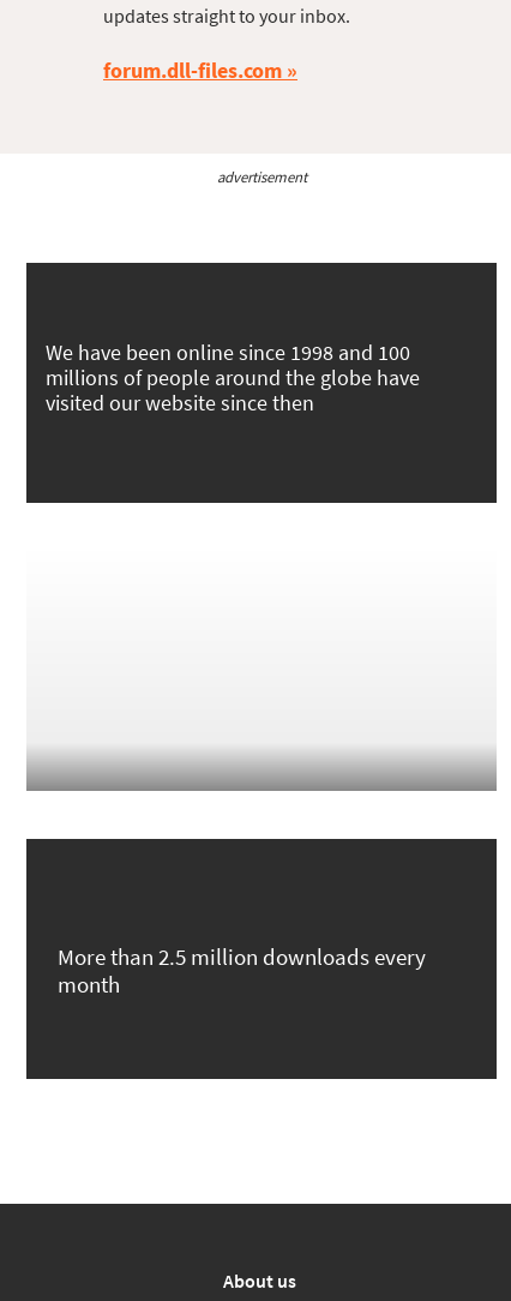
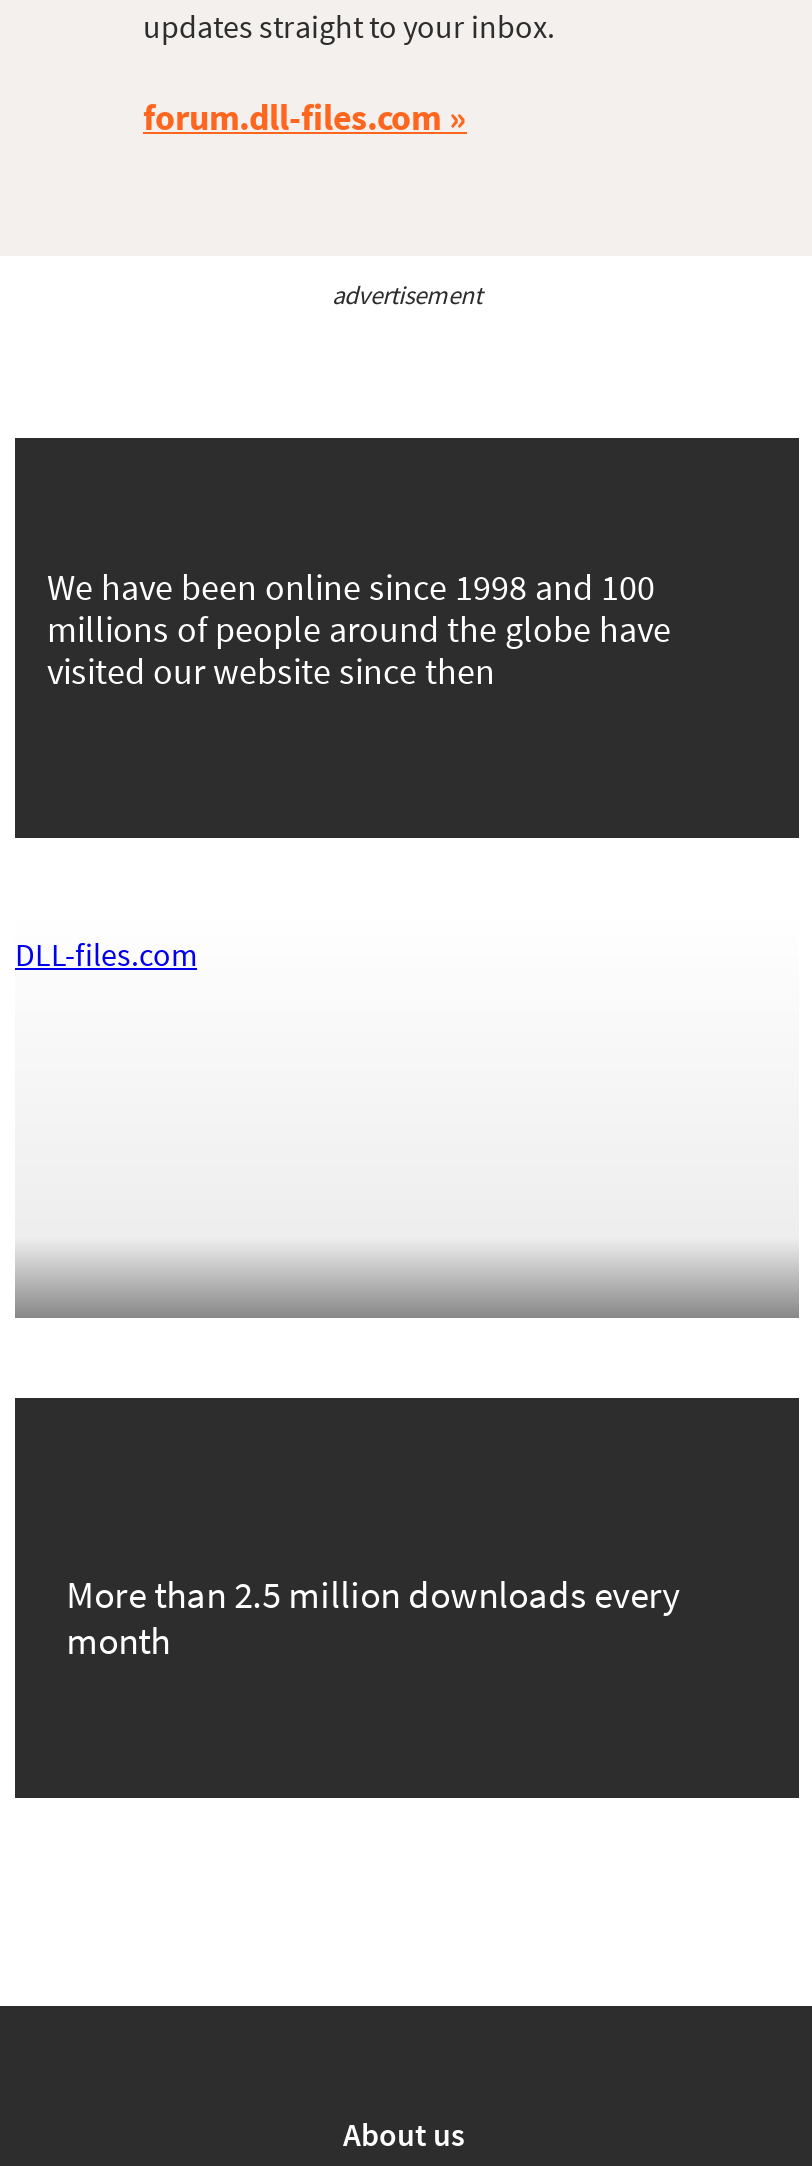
none -> [15,935,197,975] DLL-files.com

